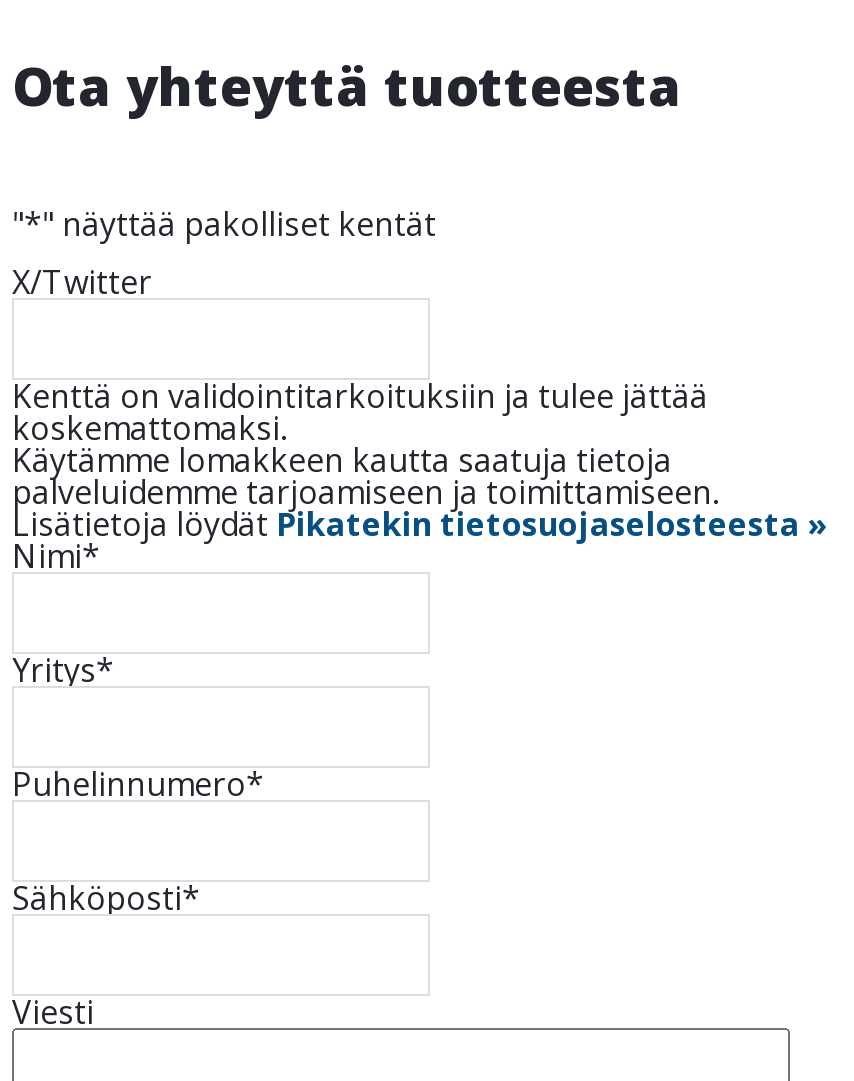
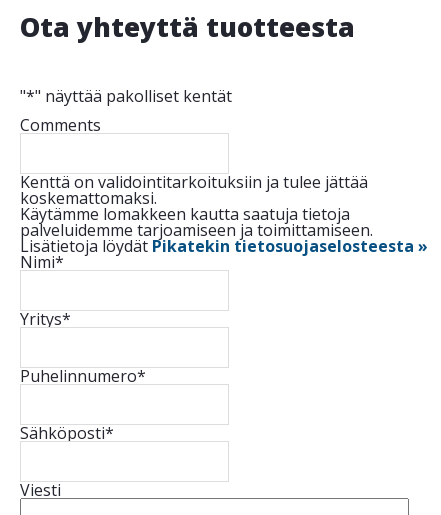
[12,259,152,303] X/Twitter -> [20,114,101,136] Comments

